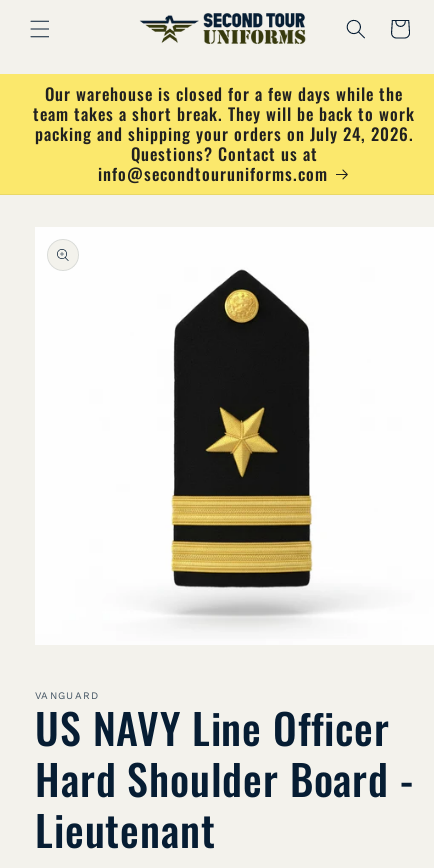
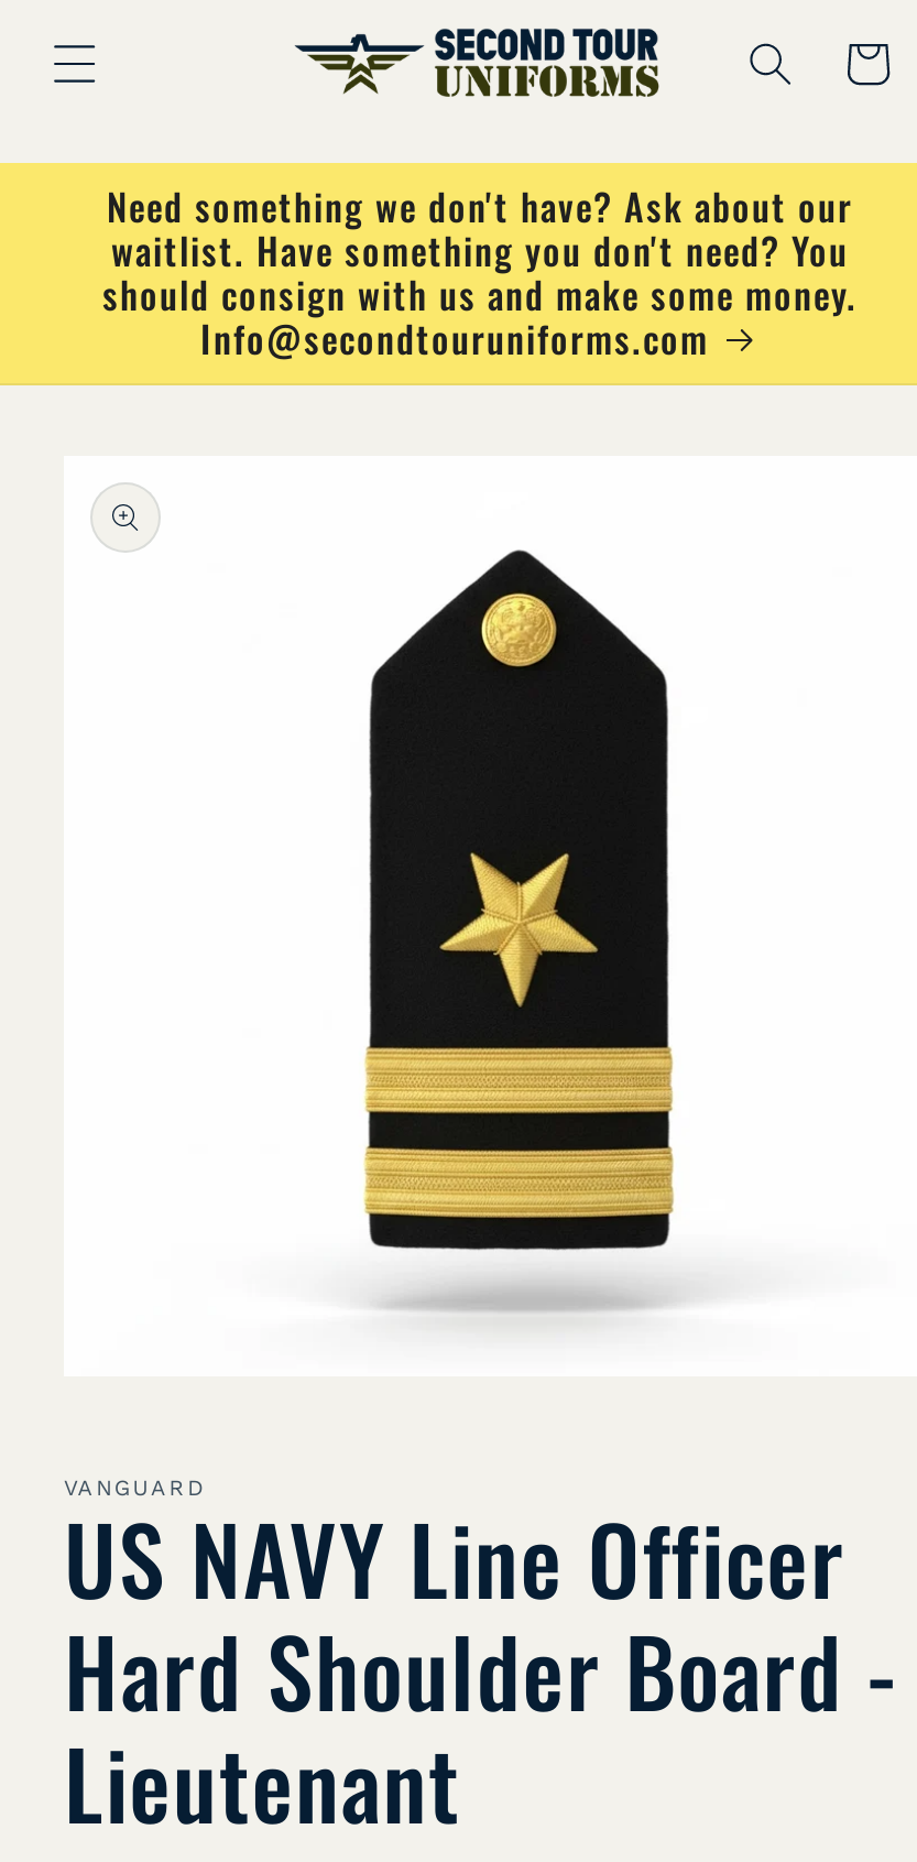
[33,81,415,186] Our warehouse is closed for a few days while the | team takes a short break. They will be back to work | packing and shipping your orders on July 24, 2026. | Questions? Contact us at | info@secondtouruniforms.com -> [102,178,858,365] Need something we don't have? Ask about our | waitlist. Have something you don't need? You | should consign with us and make some money. | Info@secondtouruniforms.com

